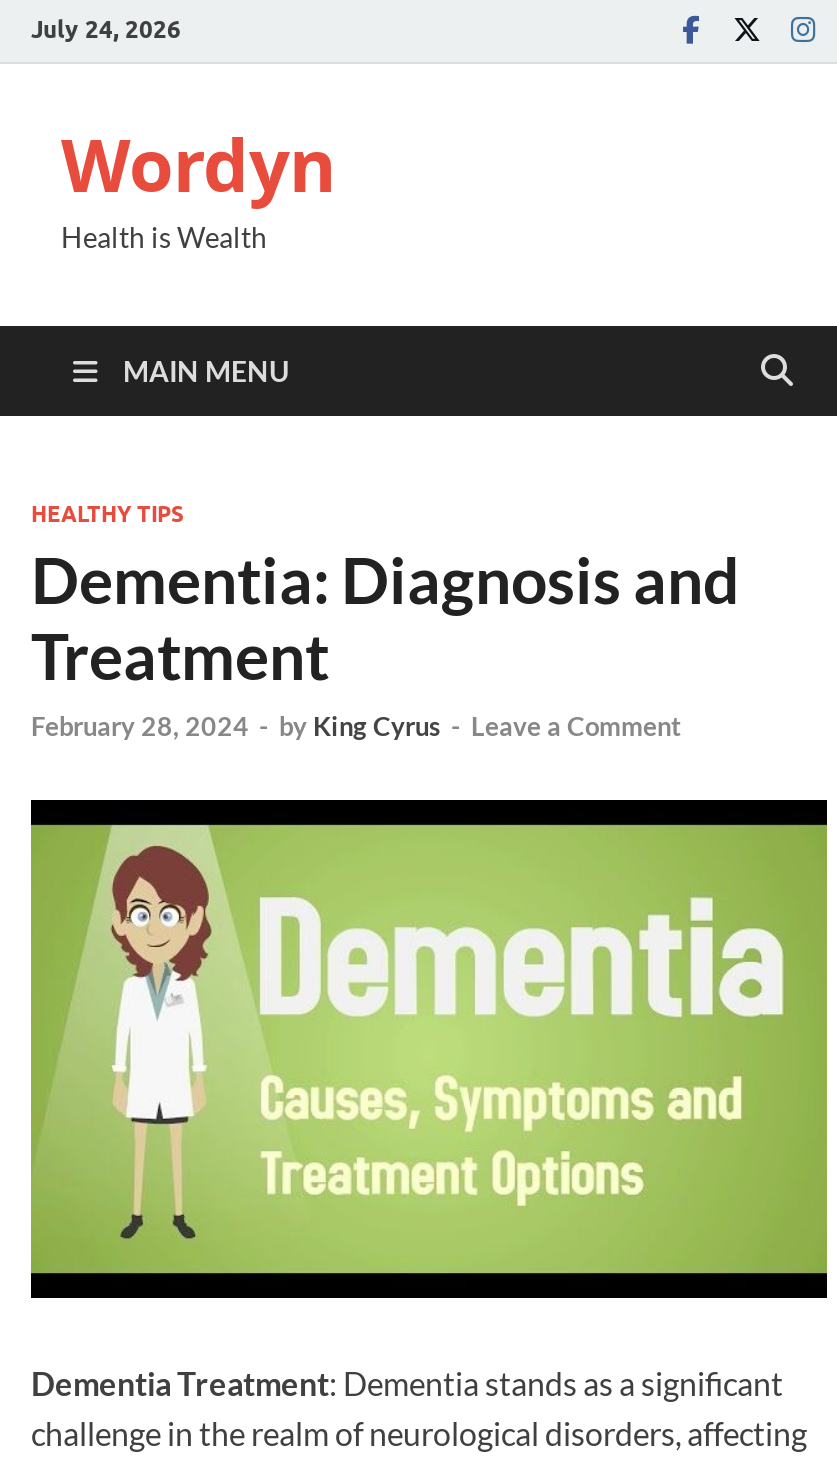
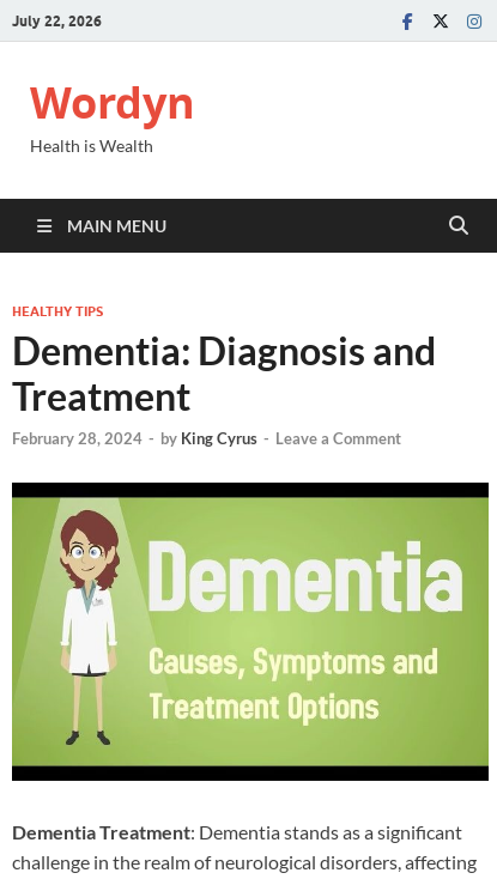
[31,13,181,43] July 24, 2026 -> [12,11,102,29] July 22, 2026

